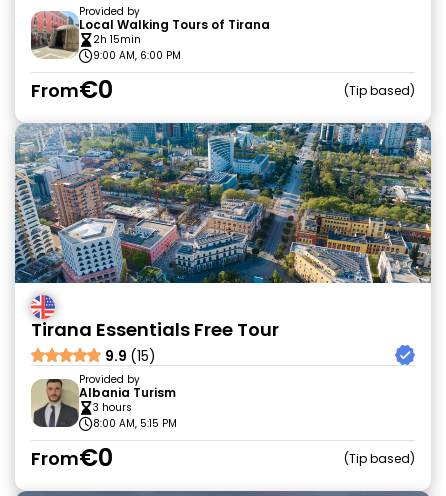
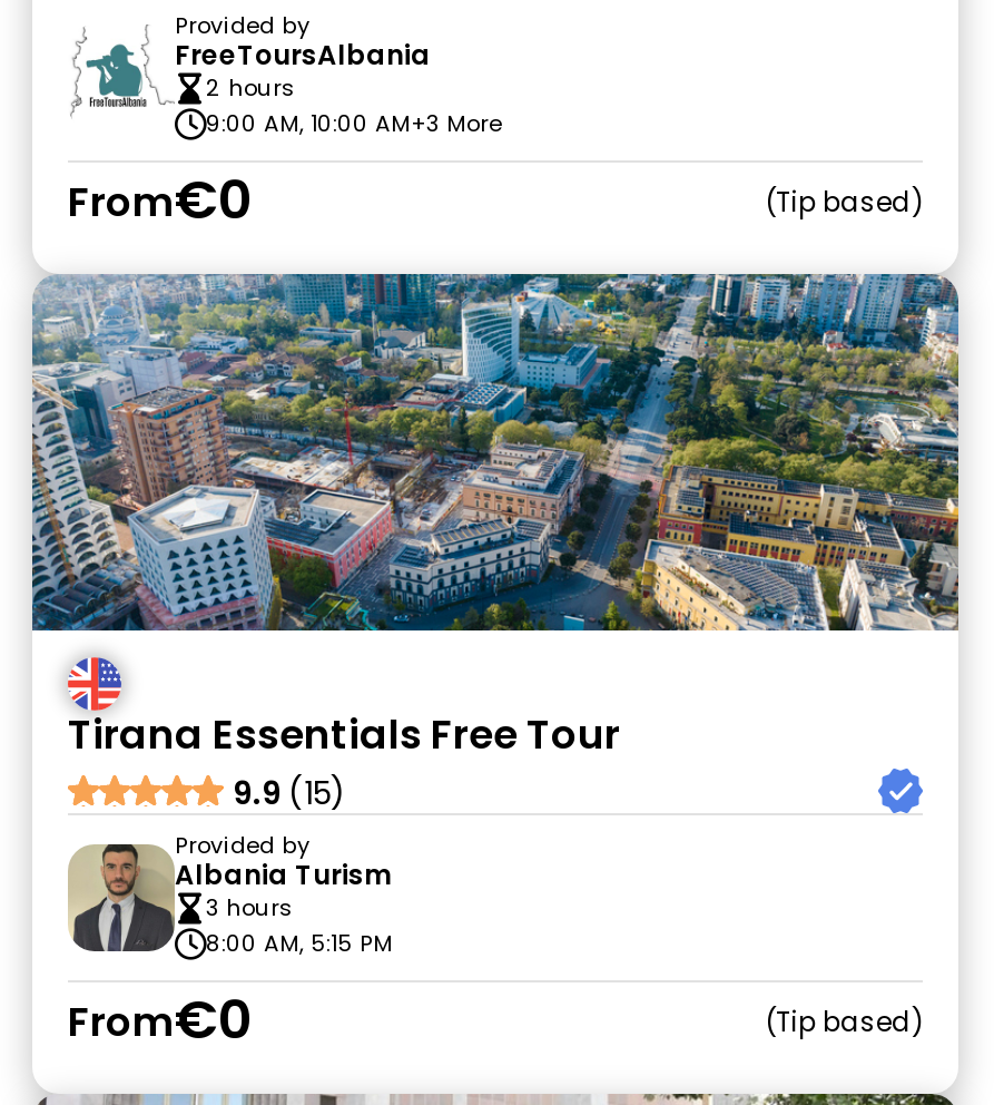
[30,10,270,63] [image] | Local Walking Tours of Tirana | 2h 15min | 9:00 AM, 6:00 PM -> [68,25,502,140] [image] | FreeToursAlbania | 2 hours | 9:00 AM, 10:00 AM+3 More

